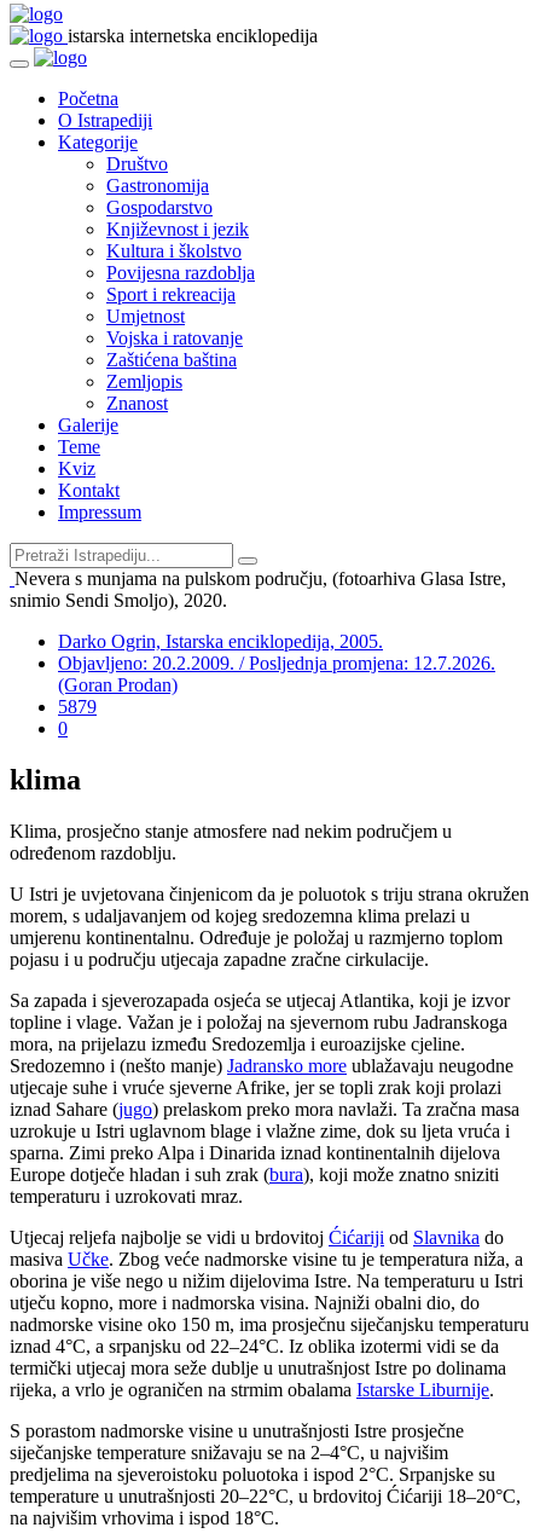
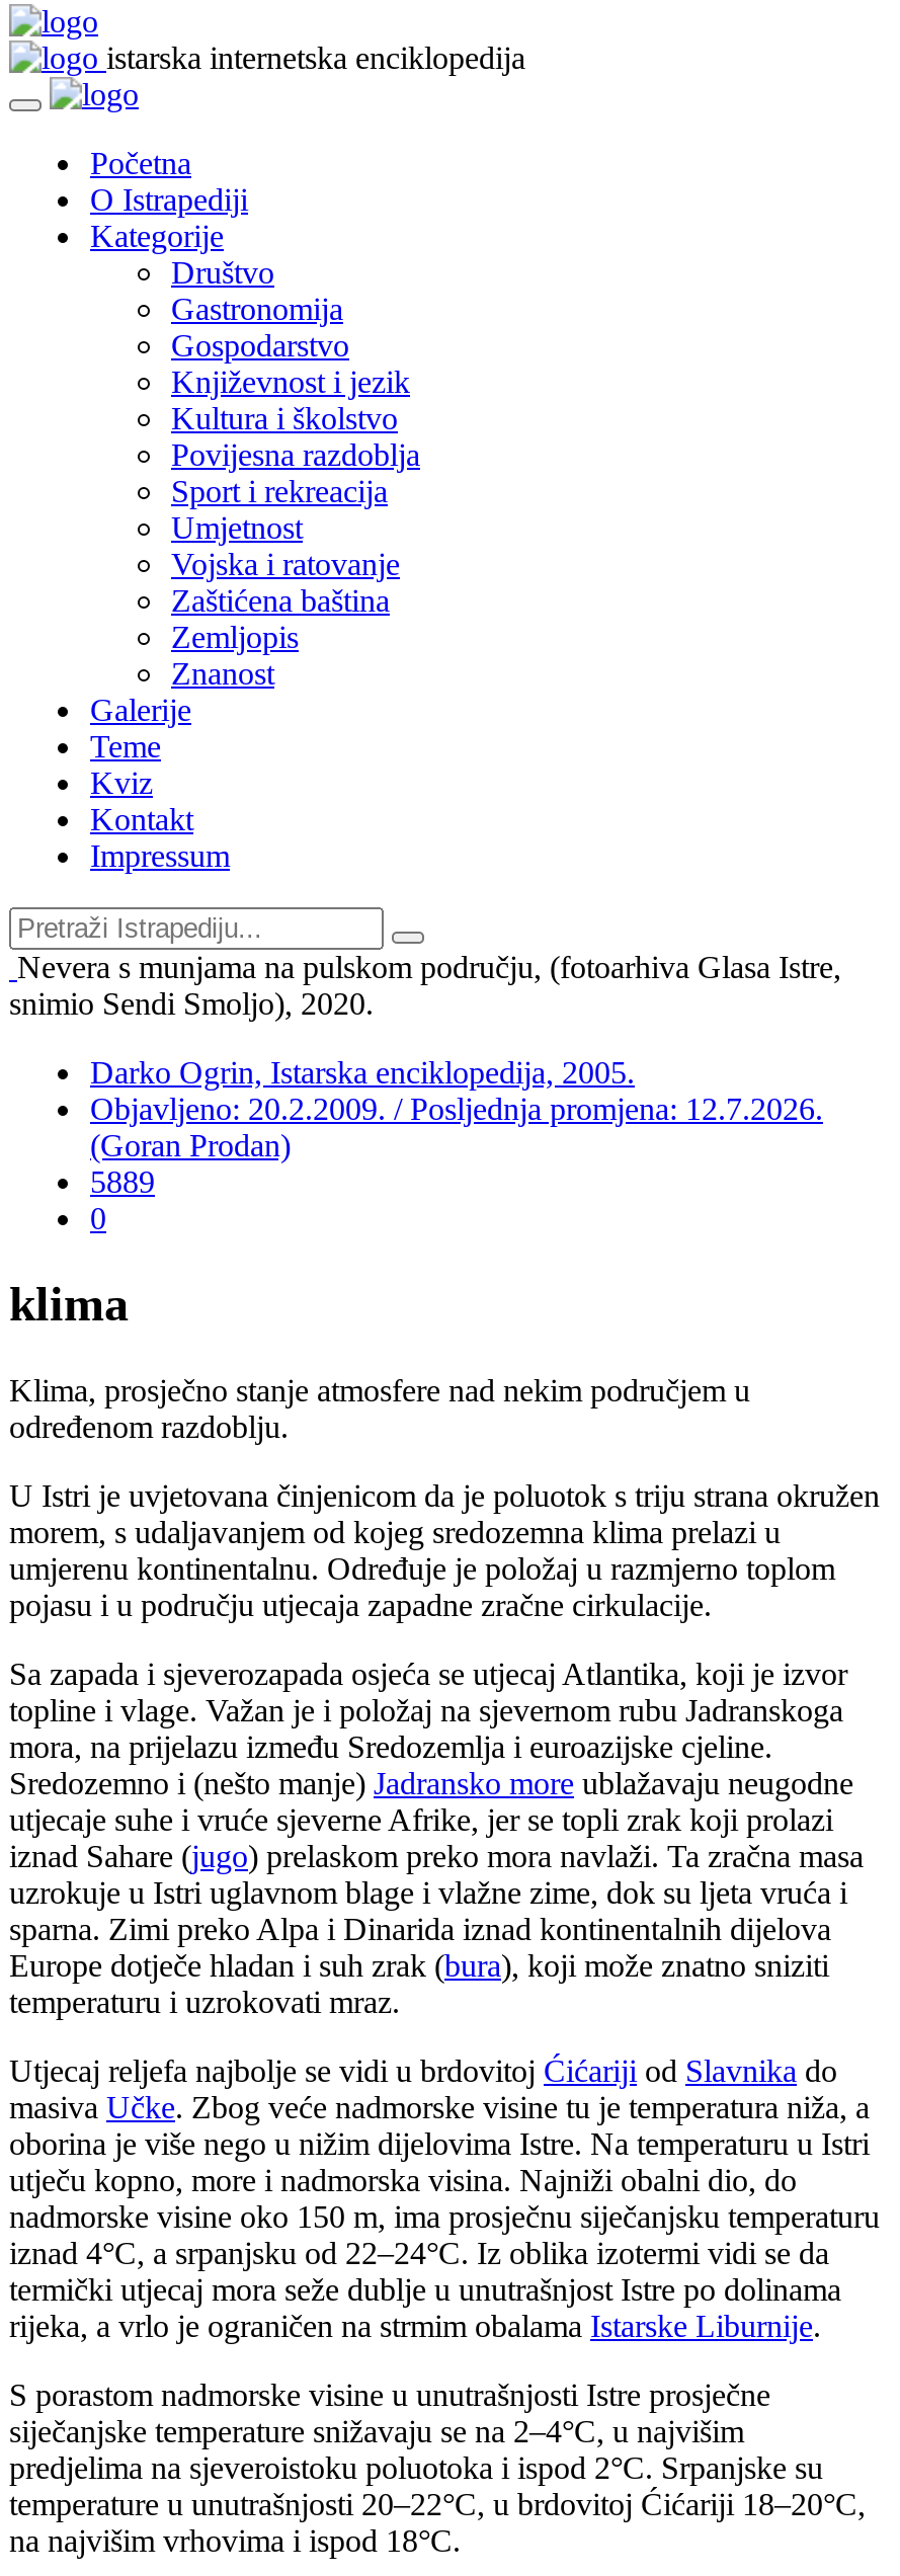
[58,696,97,717] 5879 -> [90,1164,155,1199] 5889

